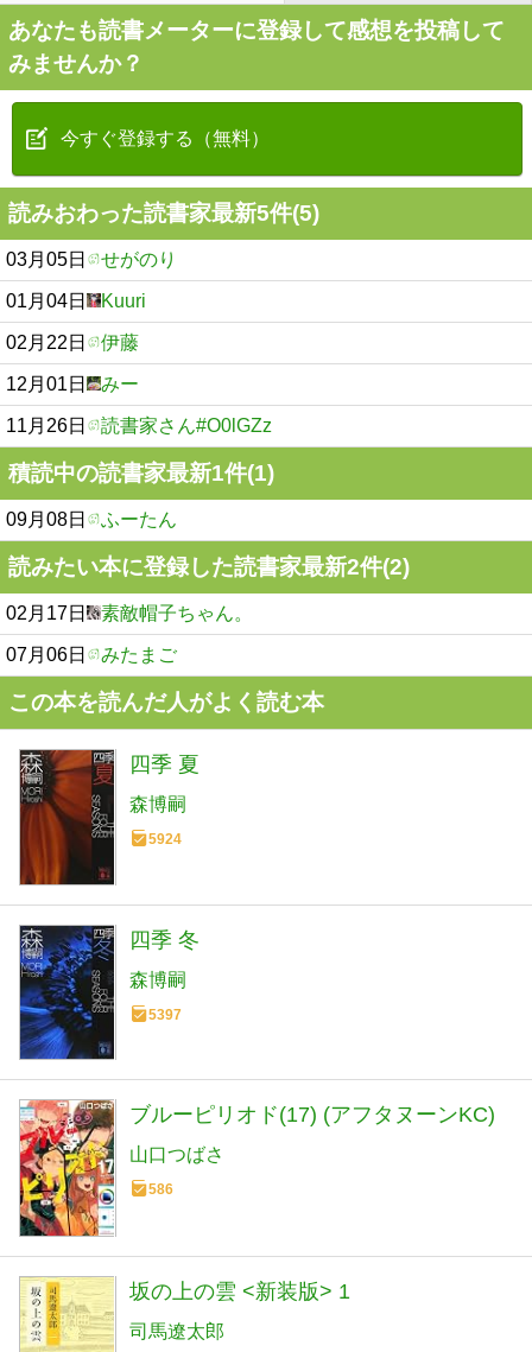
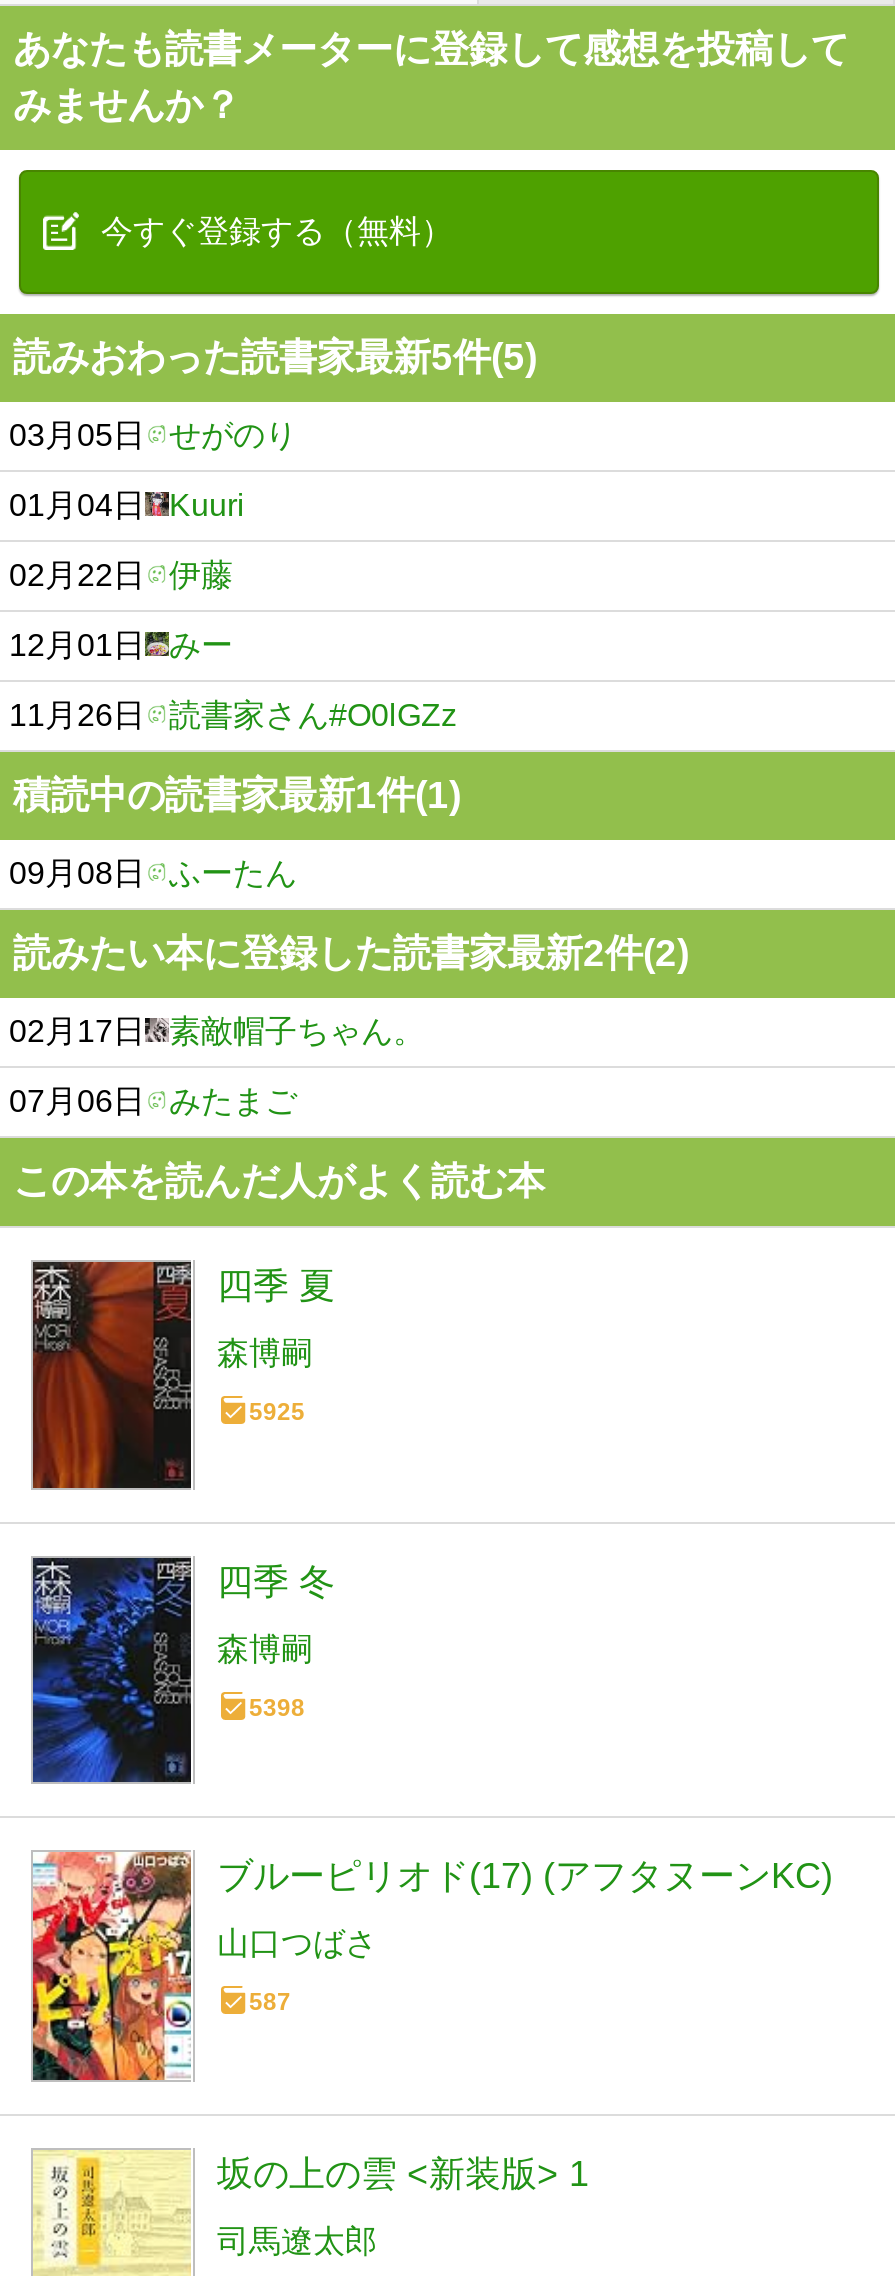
[148,831,182,848] 5924 -> [249,1398,305,1426] 5925
[148,1006,182,1023] 5397 -> [249,1694,305,1722] 5398
[148,1181,173,1197] 586 -> [249,1987,291,2015] 587

